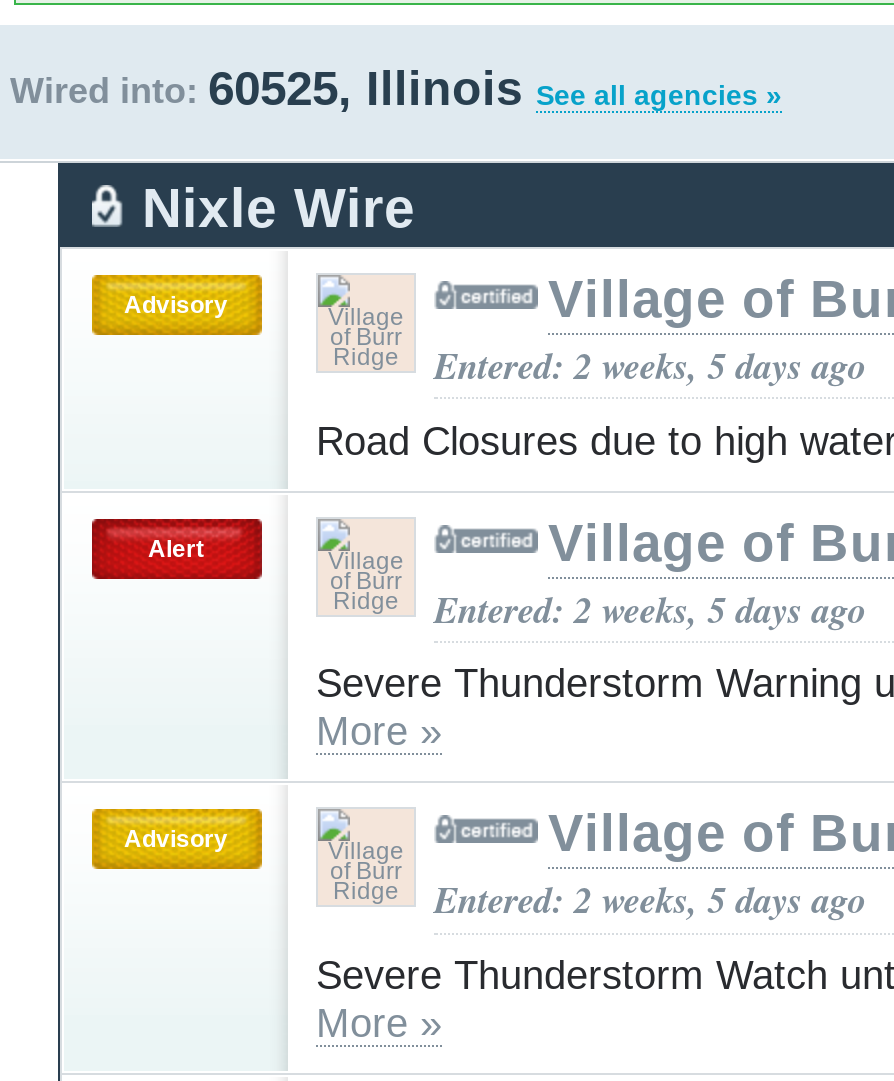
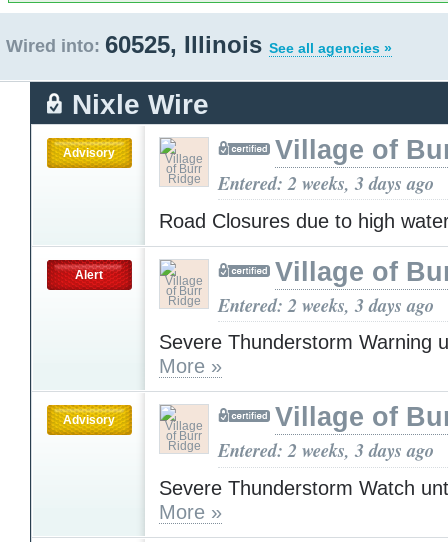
[434,339,866,391] Entered: 2 weeks, 5 days ago -> [218,170,434,196] Entered: 2 weeks, 3 days ago
[434,582,866,634] Entered: 2 weeks, 5 days ago -> [218,291,434,317] Entered: 2 weeks, 3 days ago
[434,873,866,925] Entered: 2 weeks, 5 days ago -> [218,437,434,463] Entered: 2 weeks, 3 days ago

